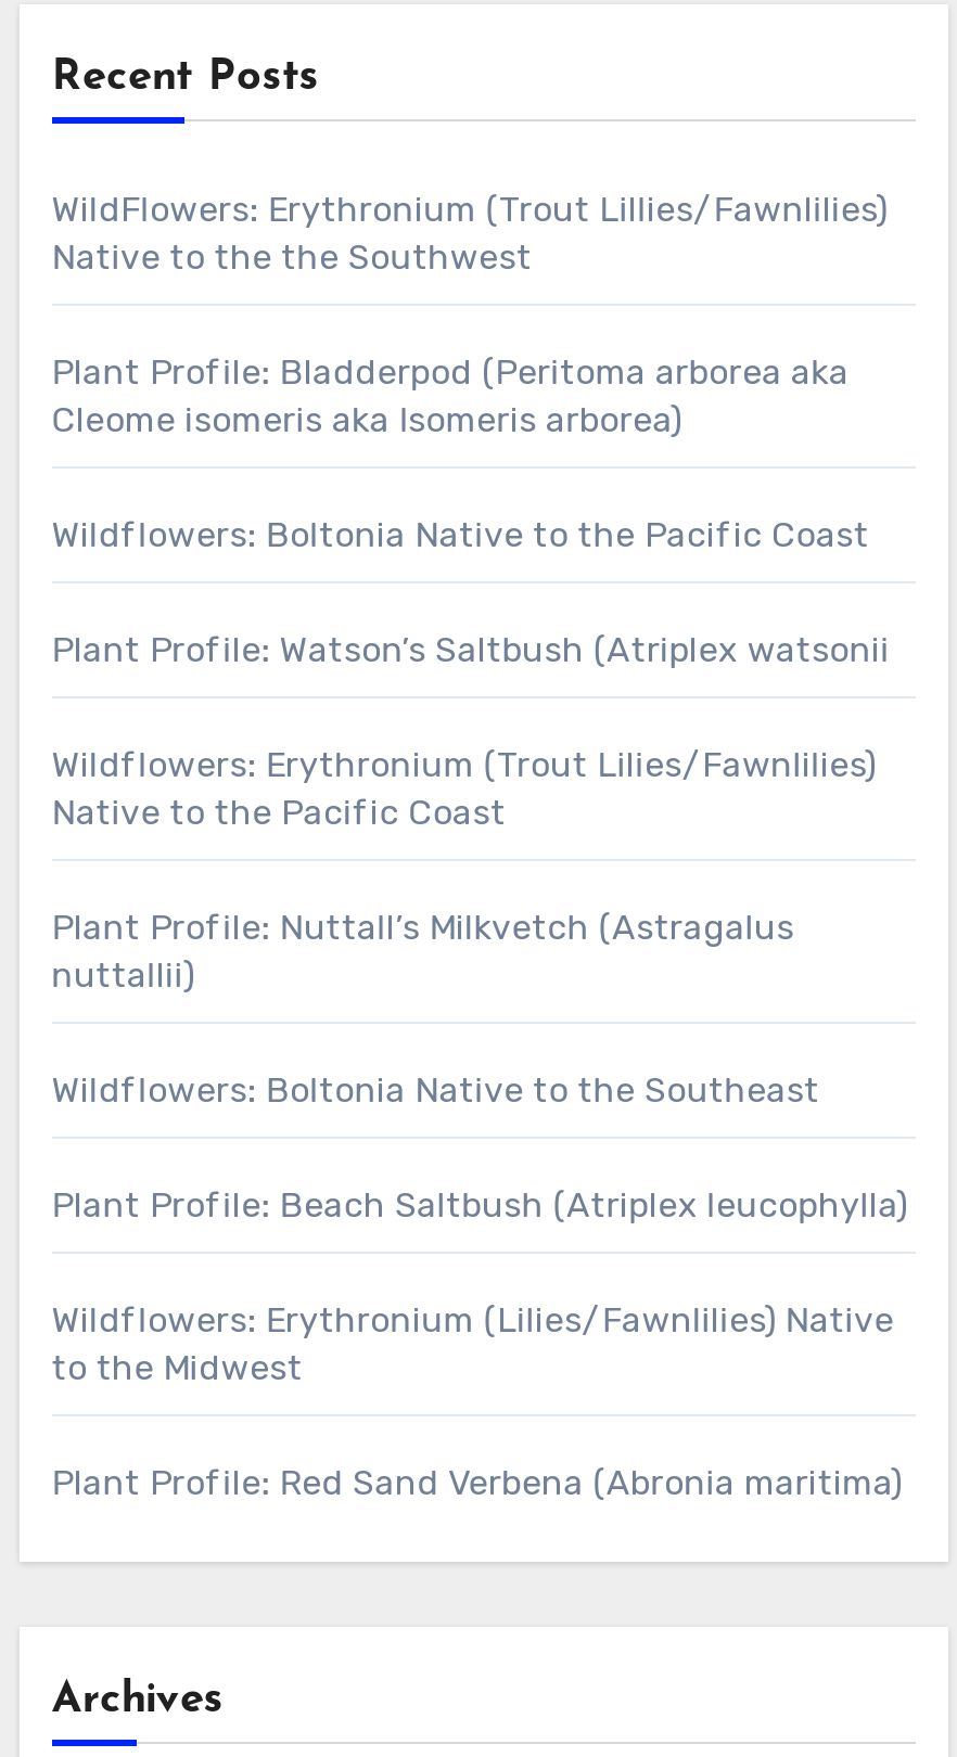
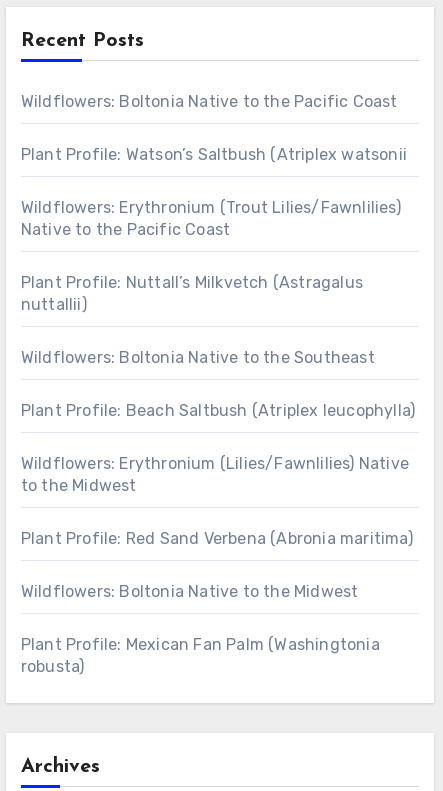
[52,189,888,441] WildFlowers: Erythronium (Trout Lillies/Fawnlilies) | Native to the the Southwest | Plant Profile: Bladderpod (Peritoma arborea aka | Cleome isomeris aka Isomeris arborea) -> none
moved [52,515,908,1504] -> [21,92,415,548]: Wildflowers: Boltonia Native to the Pacific Coast | Plant Profile: Watson’s Saltbush (Atriplex watsonii | Wildflowers: Erythronium (Trout Lilies/Fawnlilies) | ... | to the Midwest | Plant Profile: Red Sand Verbena (Abronia maritima)
none -> [21,582,380,676] Wildflowers: Boltonia Native to the Midwest | Plant Profile: Mexican Fan Palm (Washingtonia | robusta)

